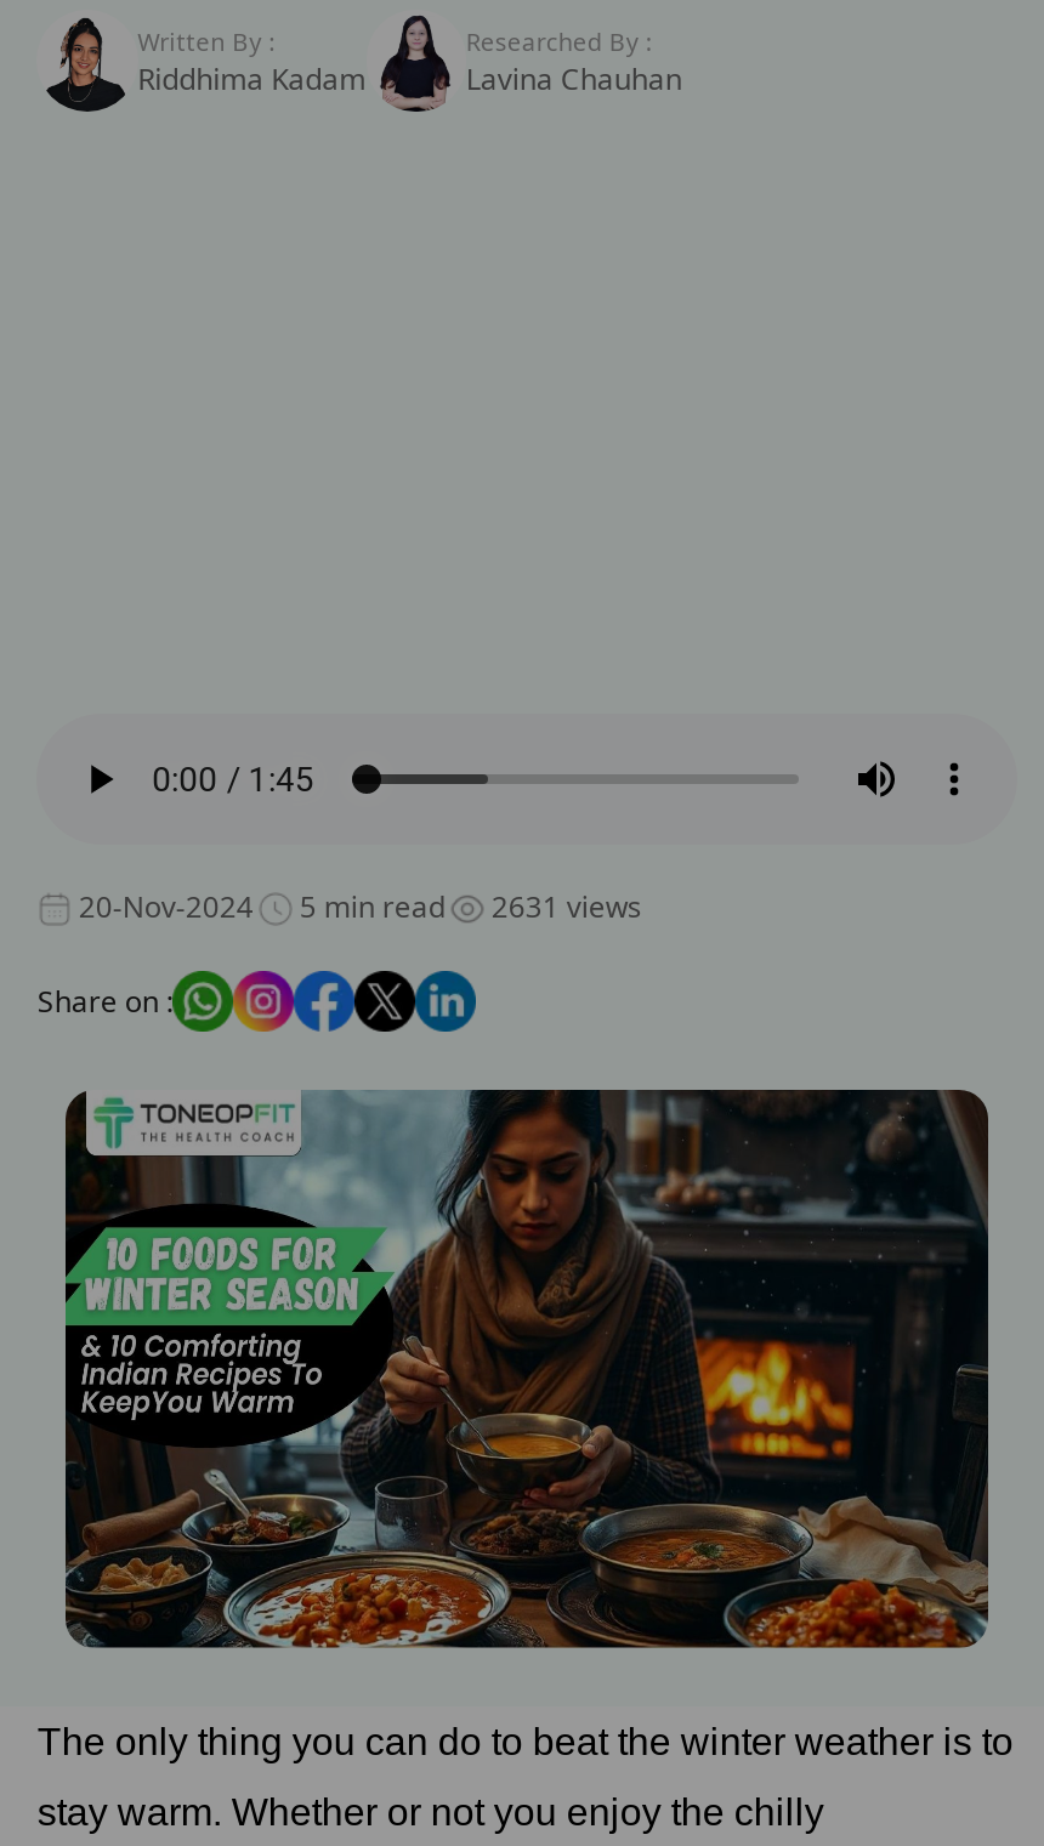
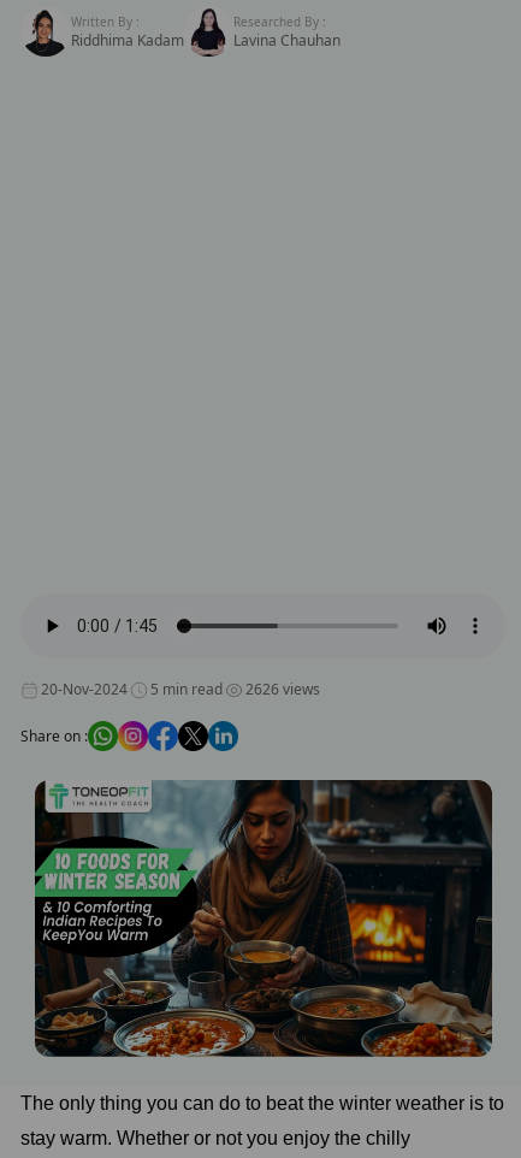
[79,887,642,928] 20-Nov-2024 5 min read 2631 views -> [41,679,321,699] 20-Nov-2024 5 min read 2626 views

